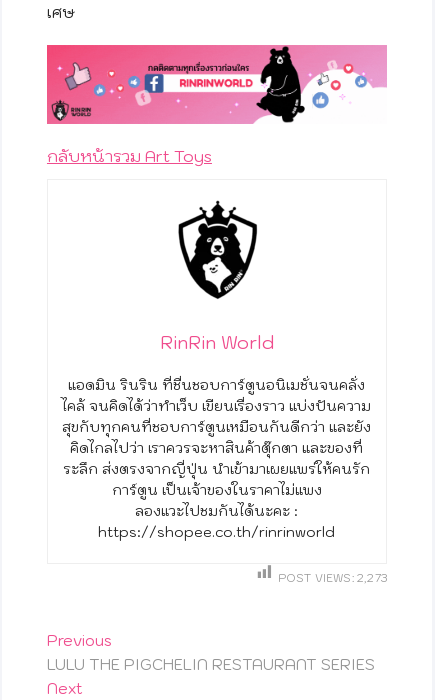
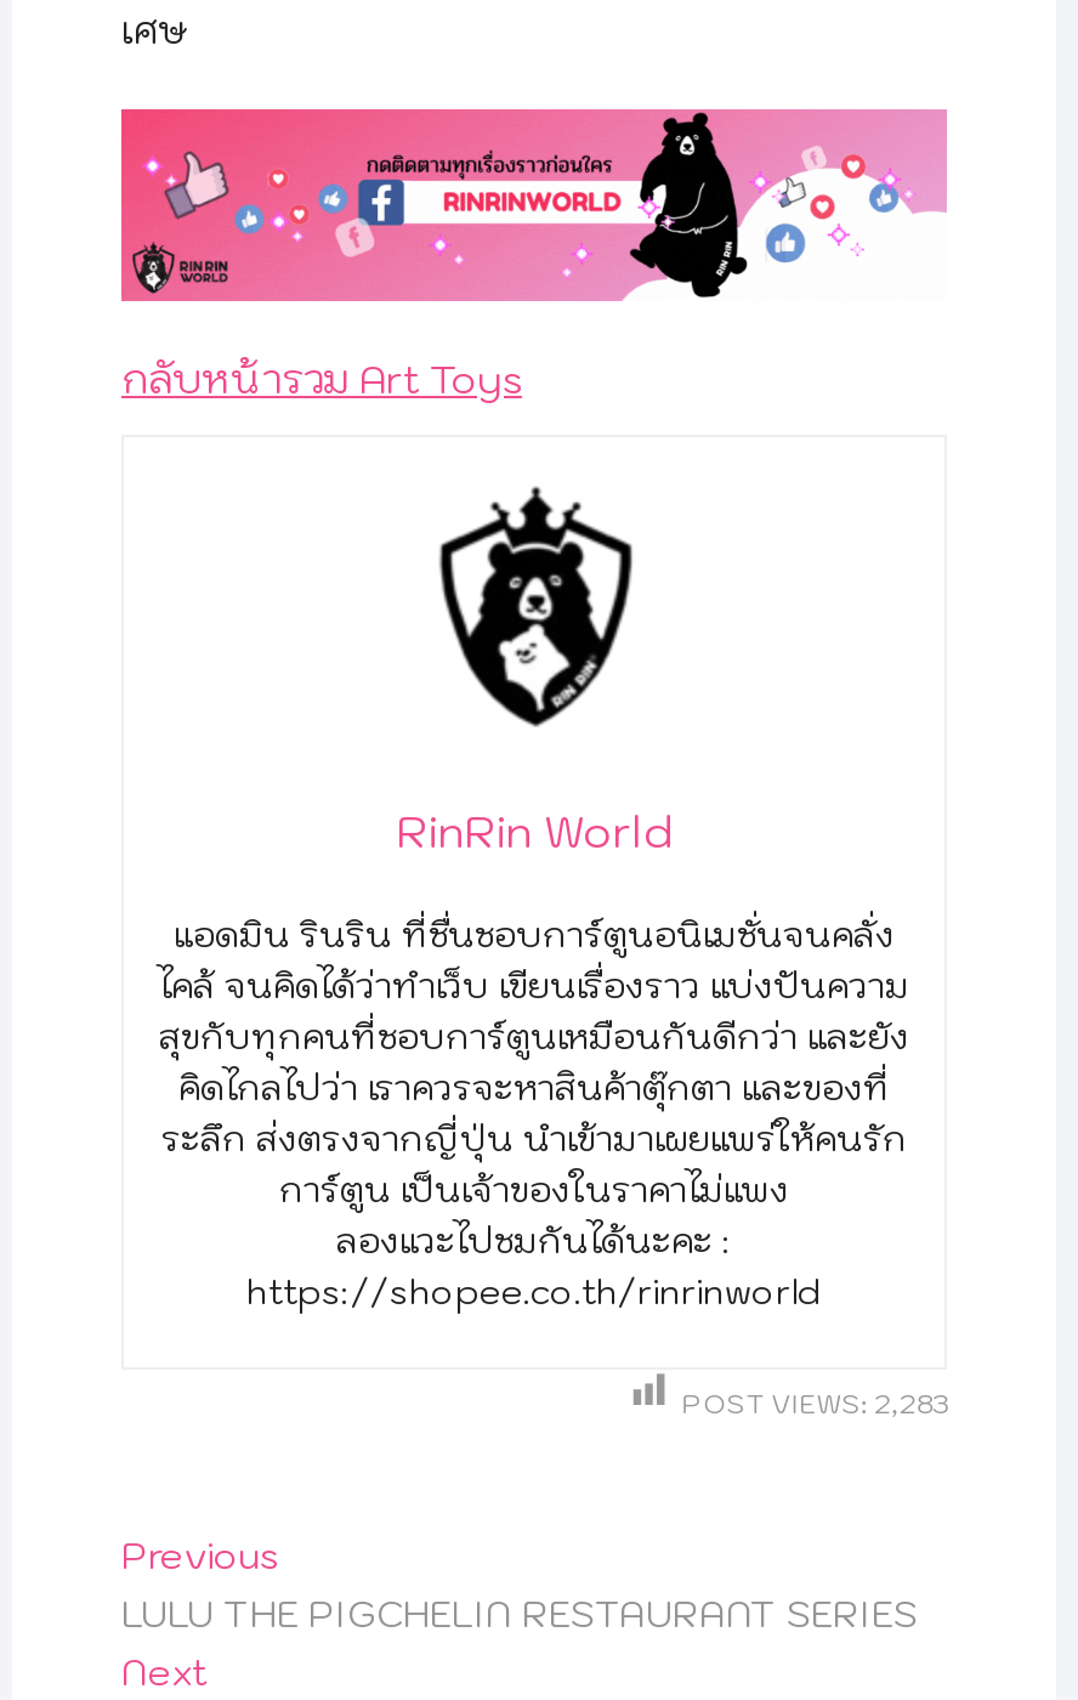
[278,571,387,585] POST VIEWS: 2,273 -> [681,1386,947,1420] POST VIEWS: 2,283

